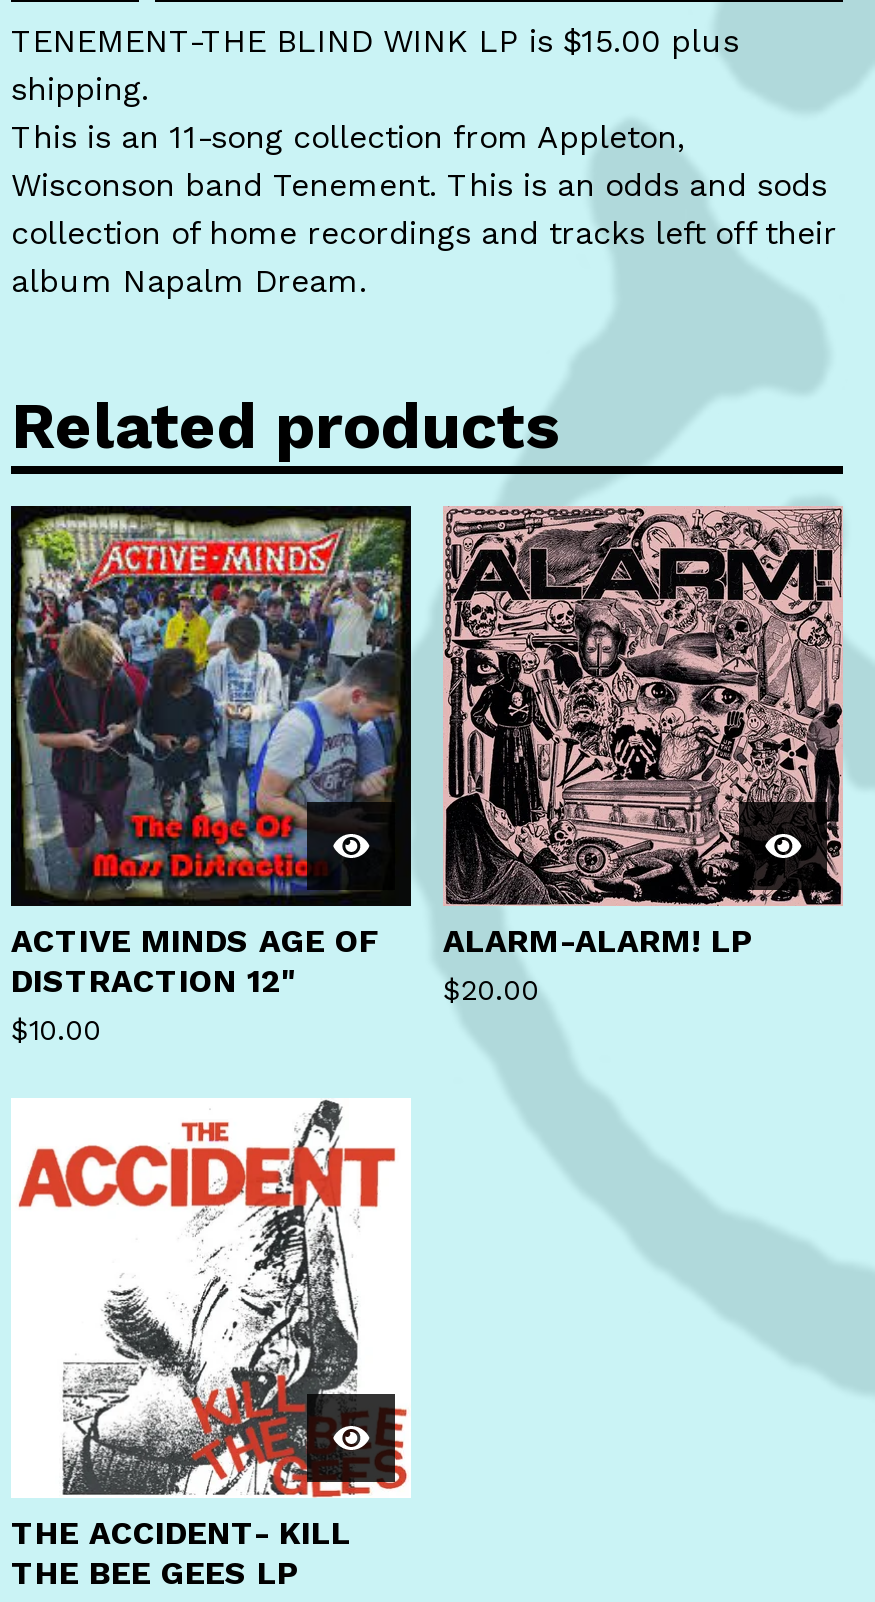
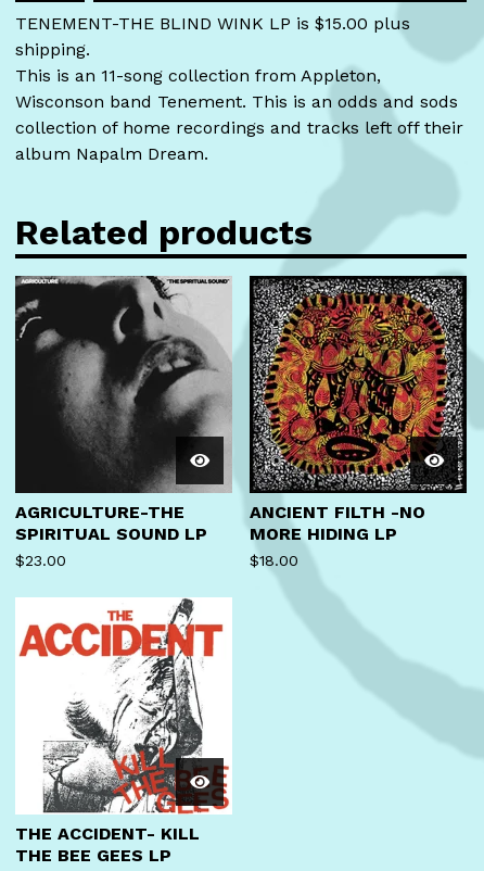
[11,504,413,1046] [image] | ACTIVE MINDS AGE OF | DISTRACTION 12" | $10.00 -> [15,276,232,569] [image] | AGRICULTURE-THE | SPIRITUAL SOUND LP | $23.00
[443,506,843,1006] [image] | ALARM-ALARM! LP | $20.00 -> [249,275,468,569] [image] | ANCIENT FILTH -NO | MORE HIDING LP | $18.00

